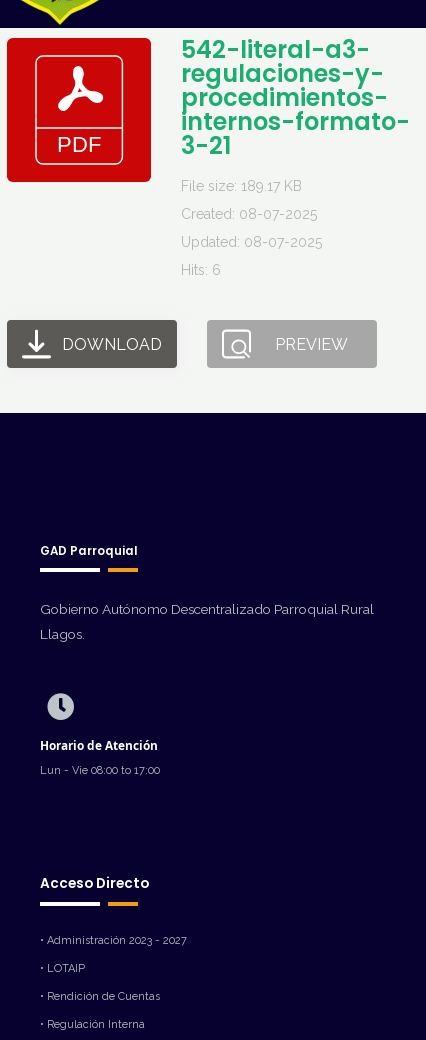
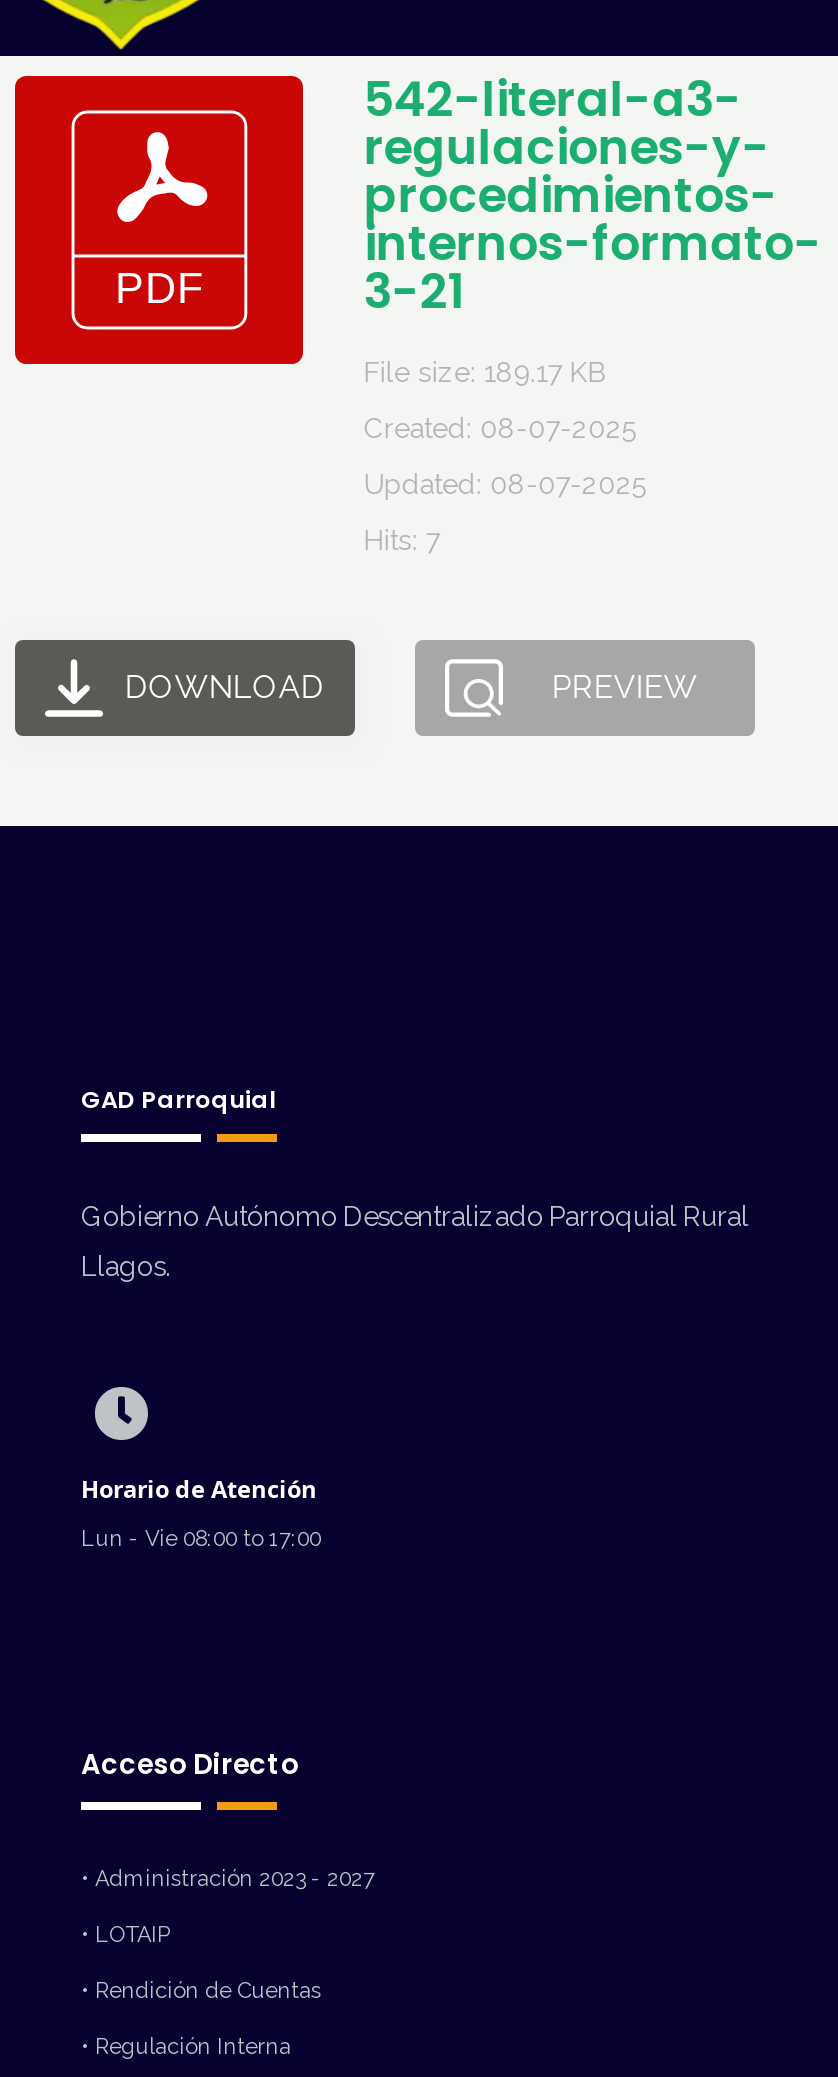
[181,262,221,278] Hits: 6 -> [364,524,440,556] Hits: 7

